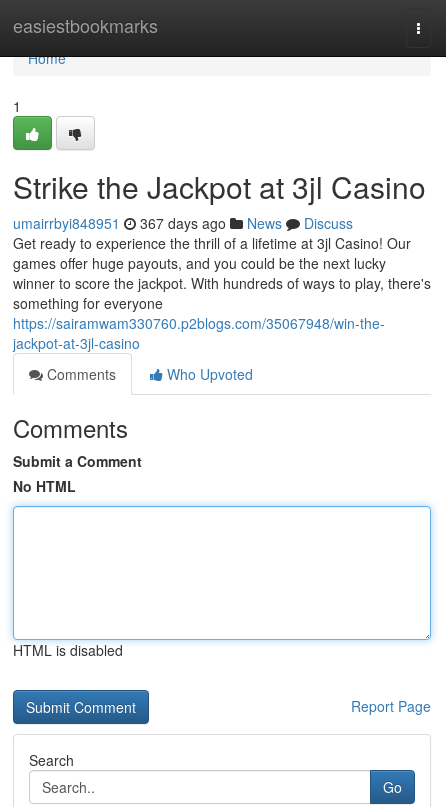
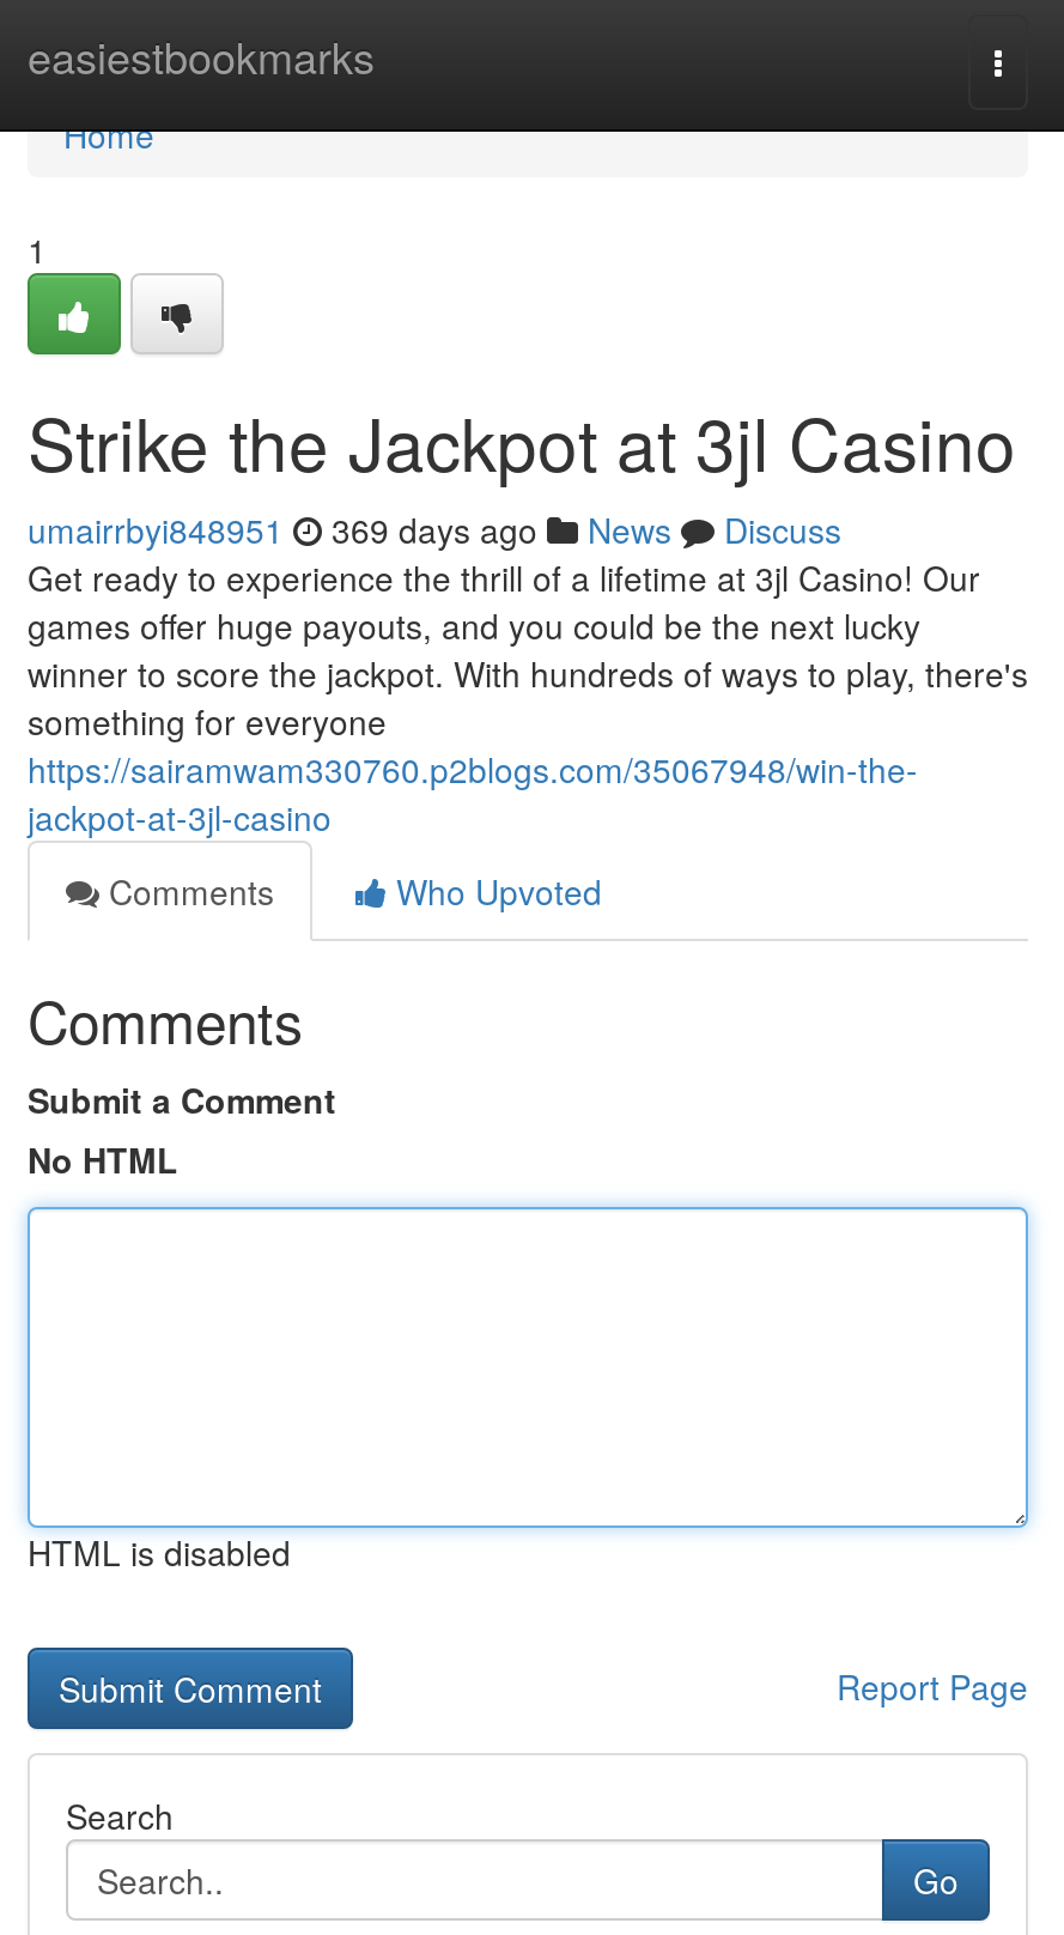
[13,213,353,233] umairrbyi848951 367 days ago News Discuss -> [28,505,841,553] umairrbyi848951 369 days ago News Discuss

